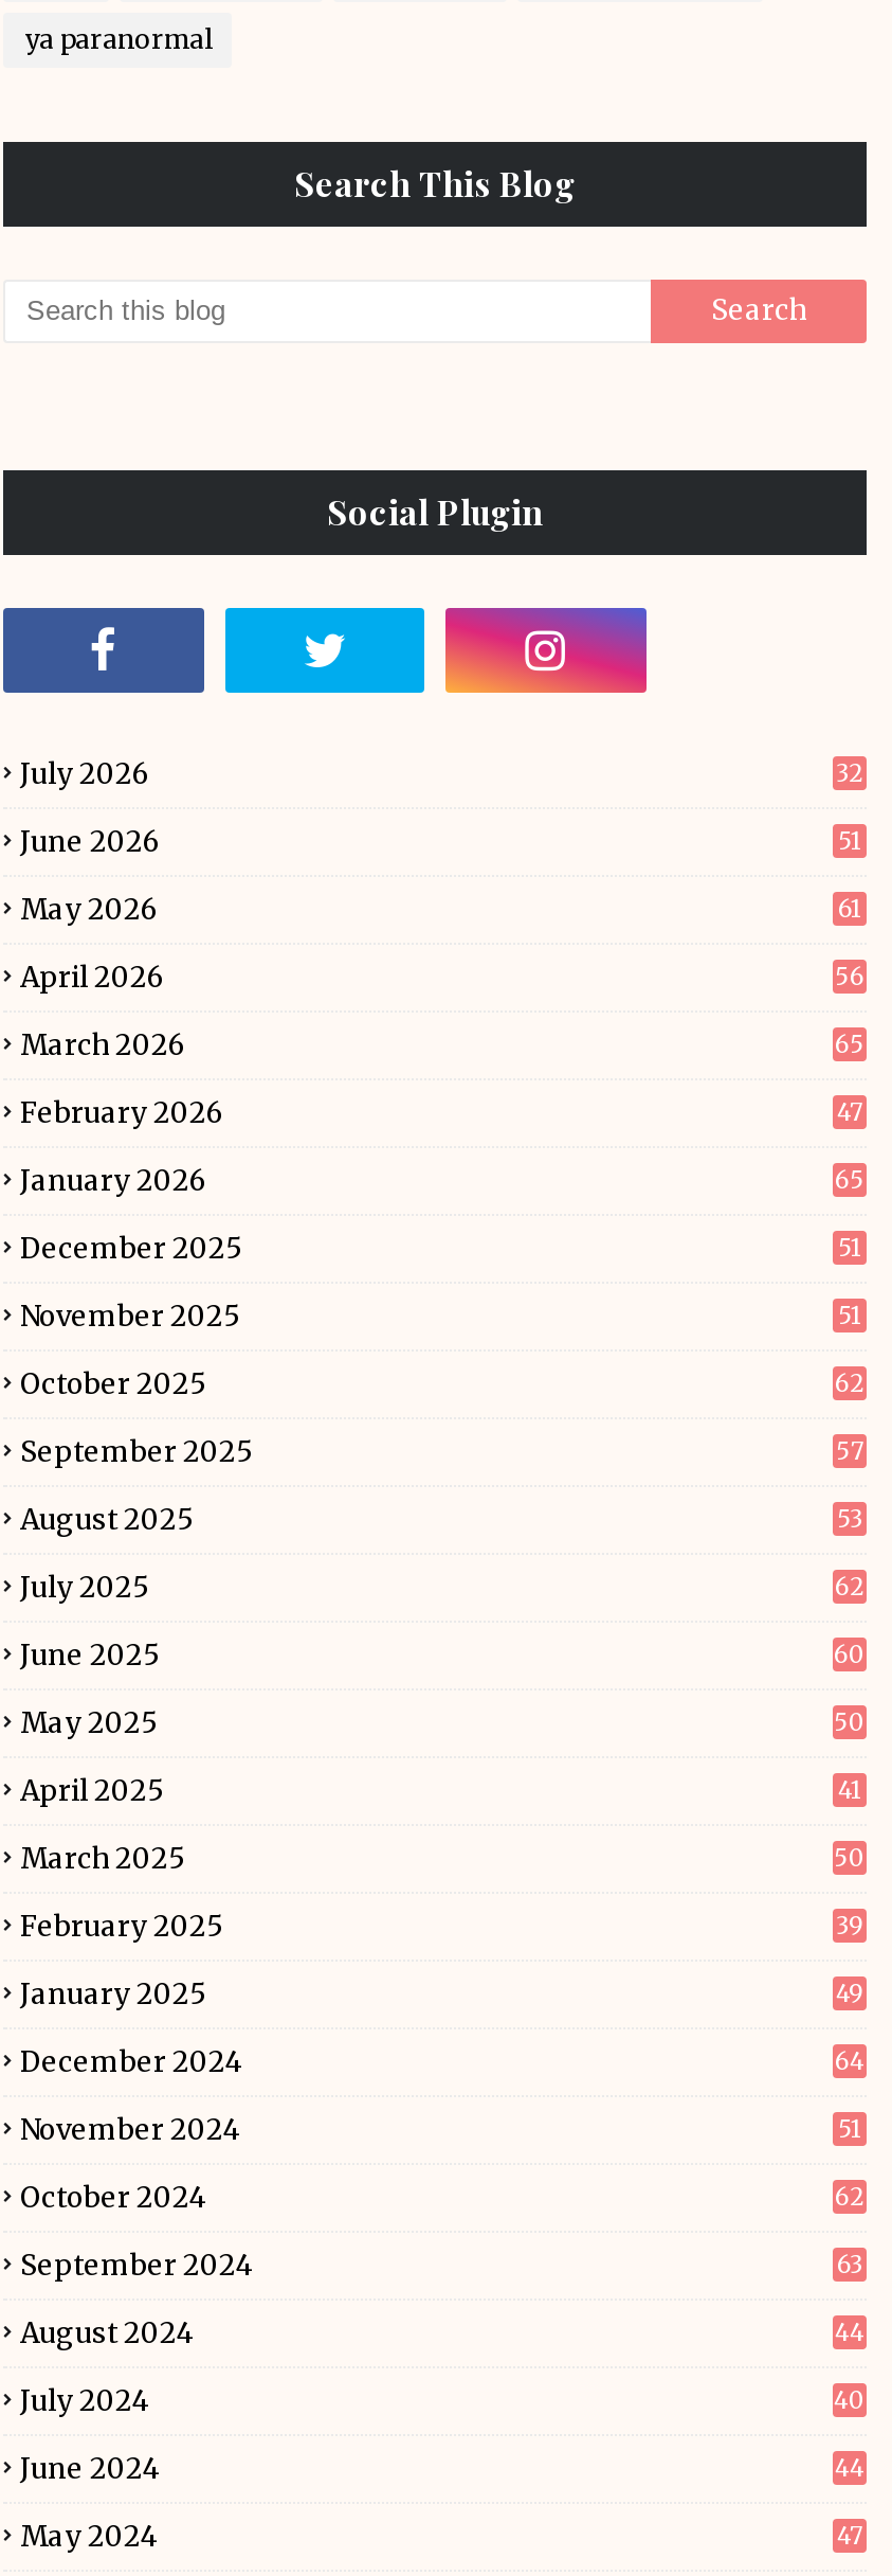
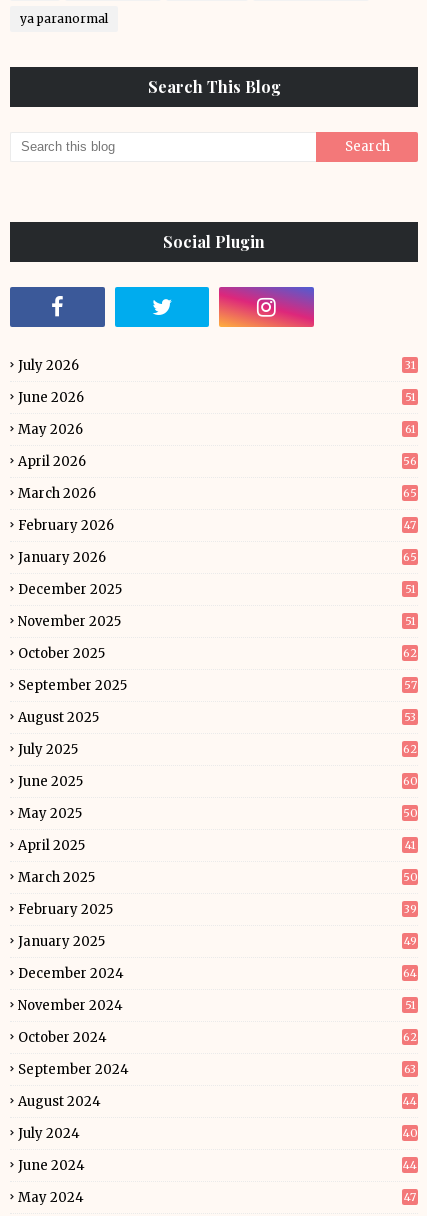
[836,758,863,788] 32 -> [404,358,415,372] 31

